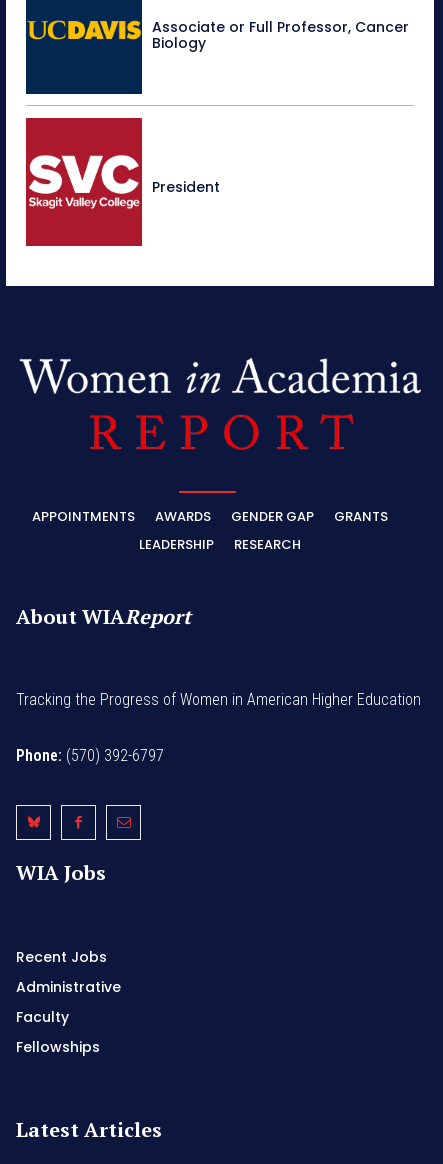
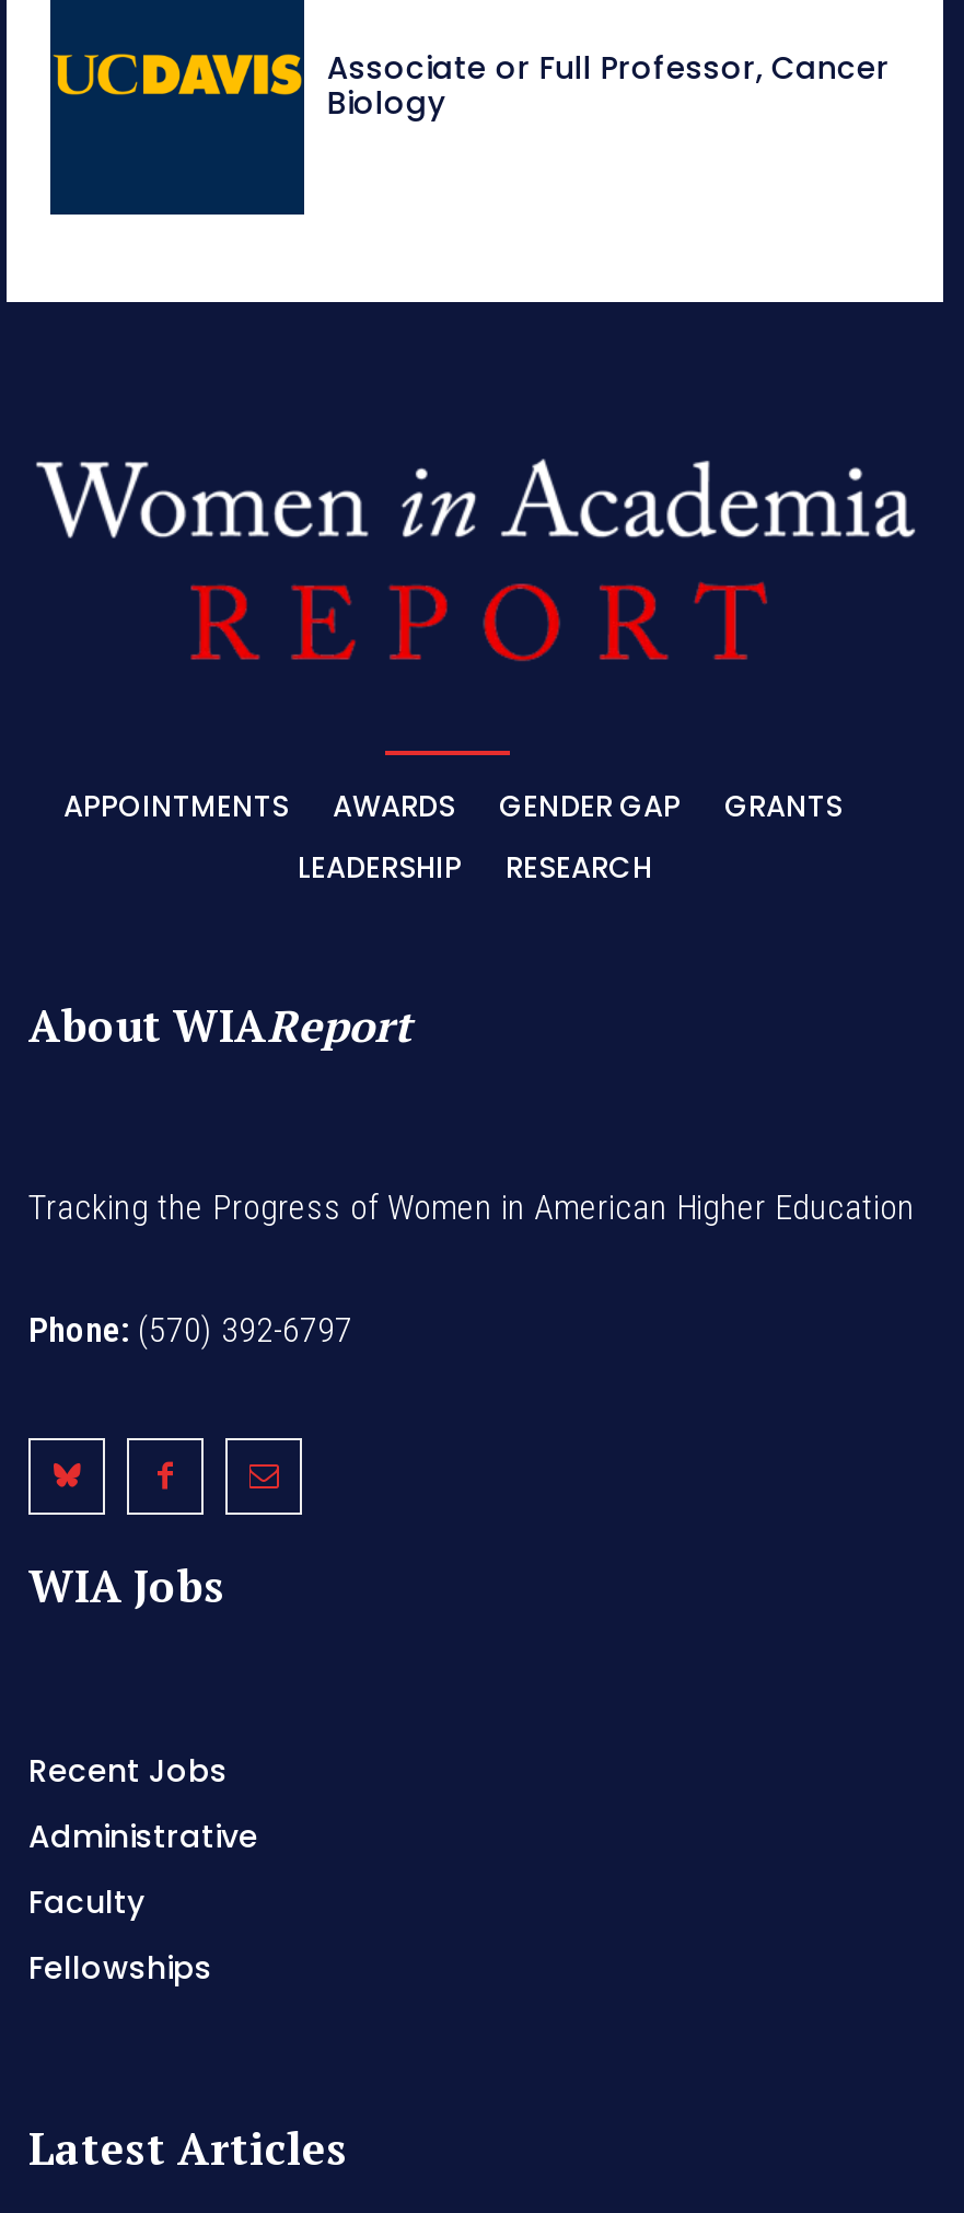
[25,117,220,247] [image] | President -> none

